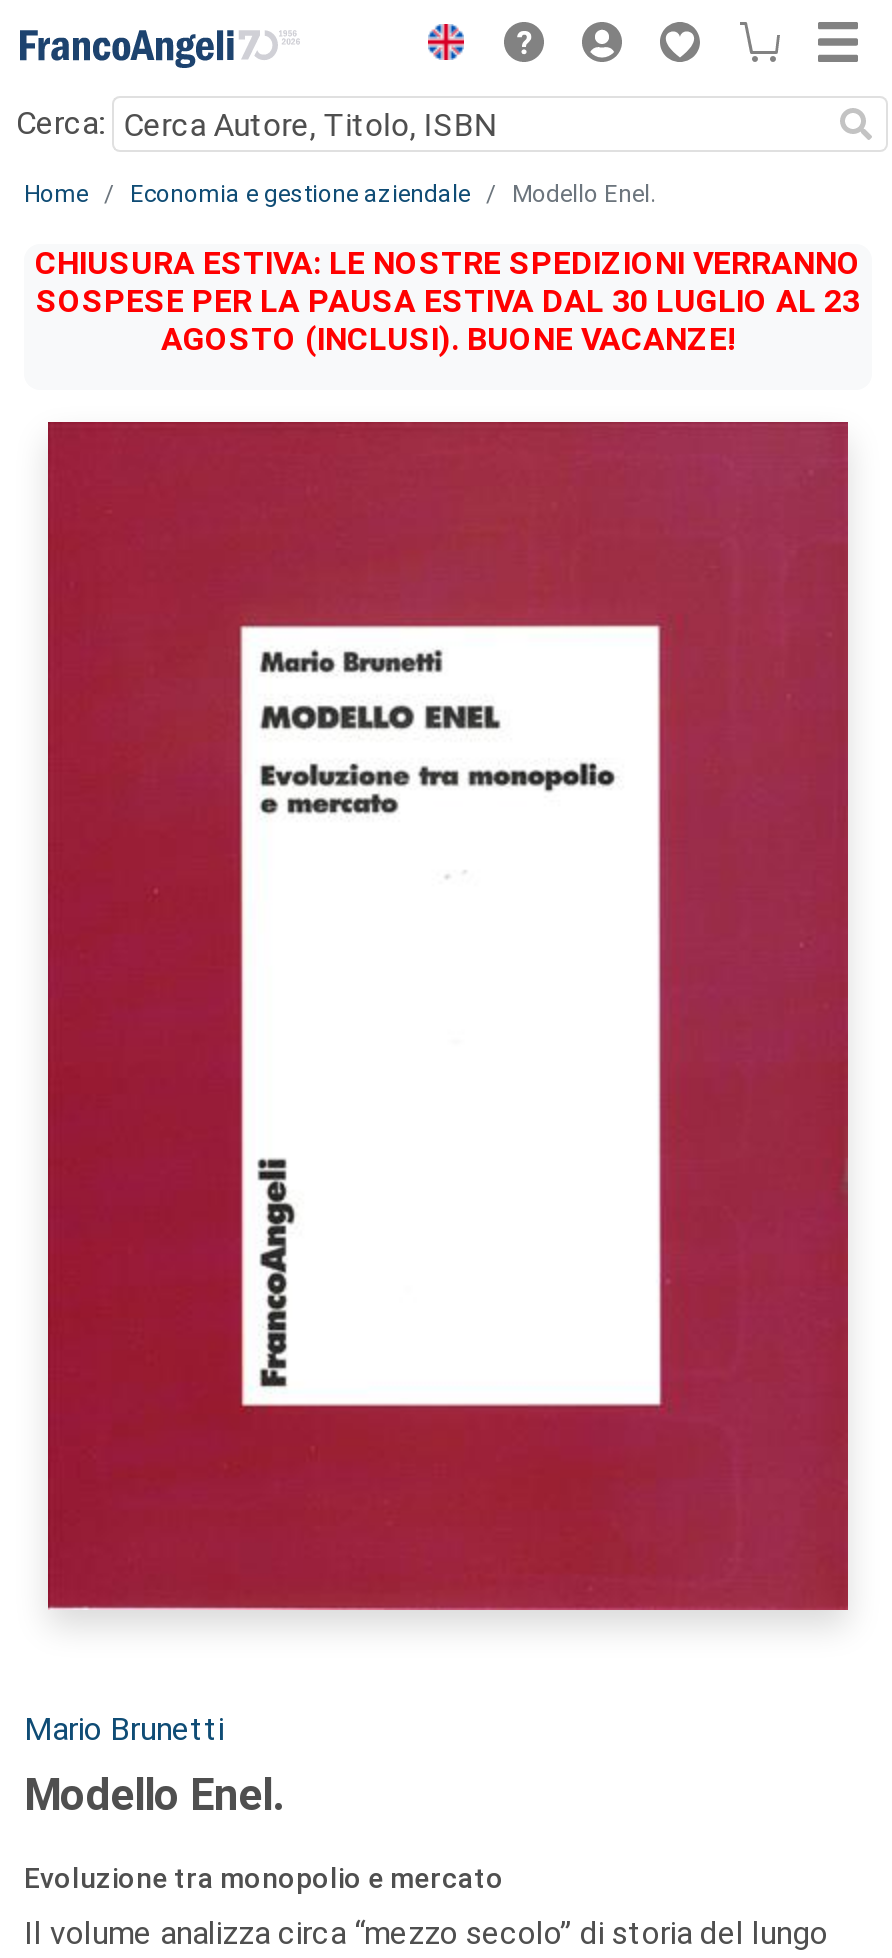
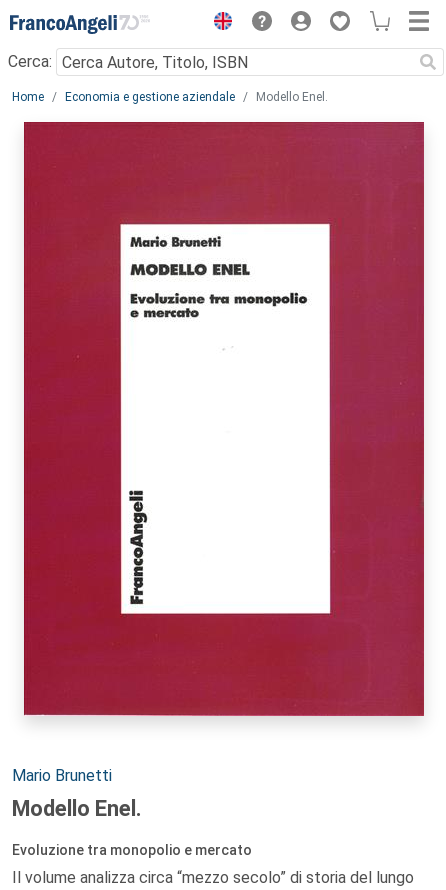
[35,244,861,358] CHIUSURA ESTIVA: LE NOSTRE SPEDIZIONI VERRANNO | SOSPESE PER LA PAUSA ESTIVA DAL 30 LUGLIO AL 23 | AGOSTO (INCLUSI). BUONE VACANZE! -> none

